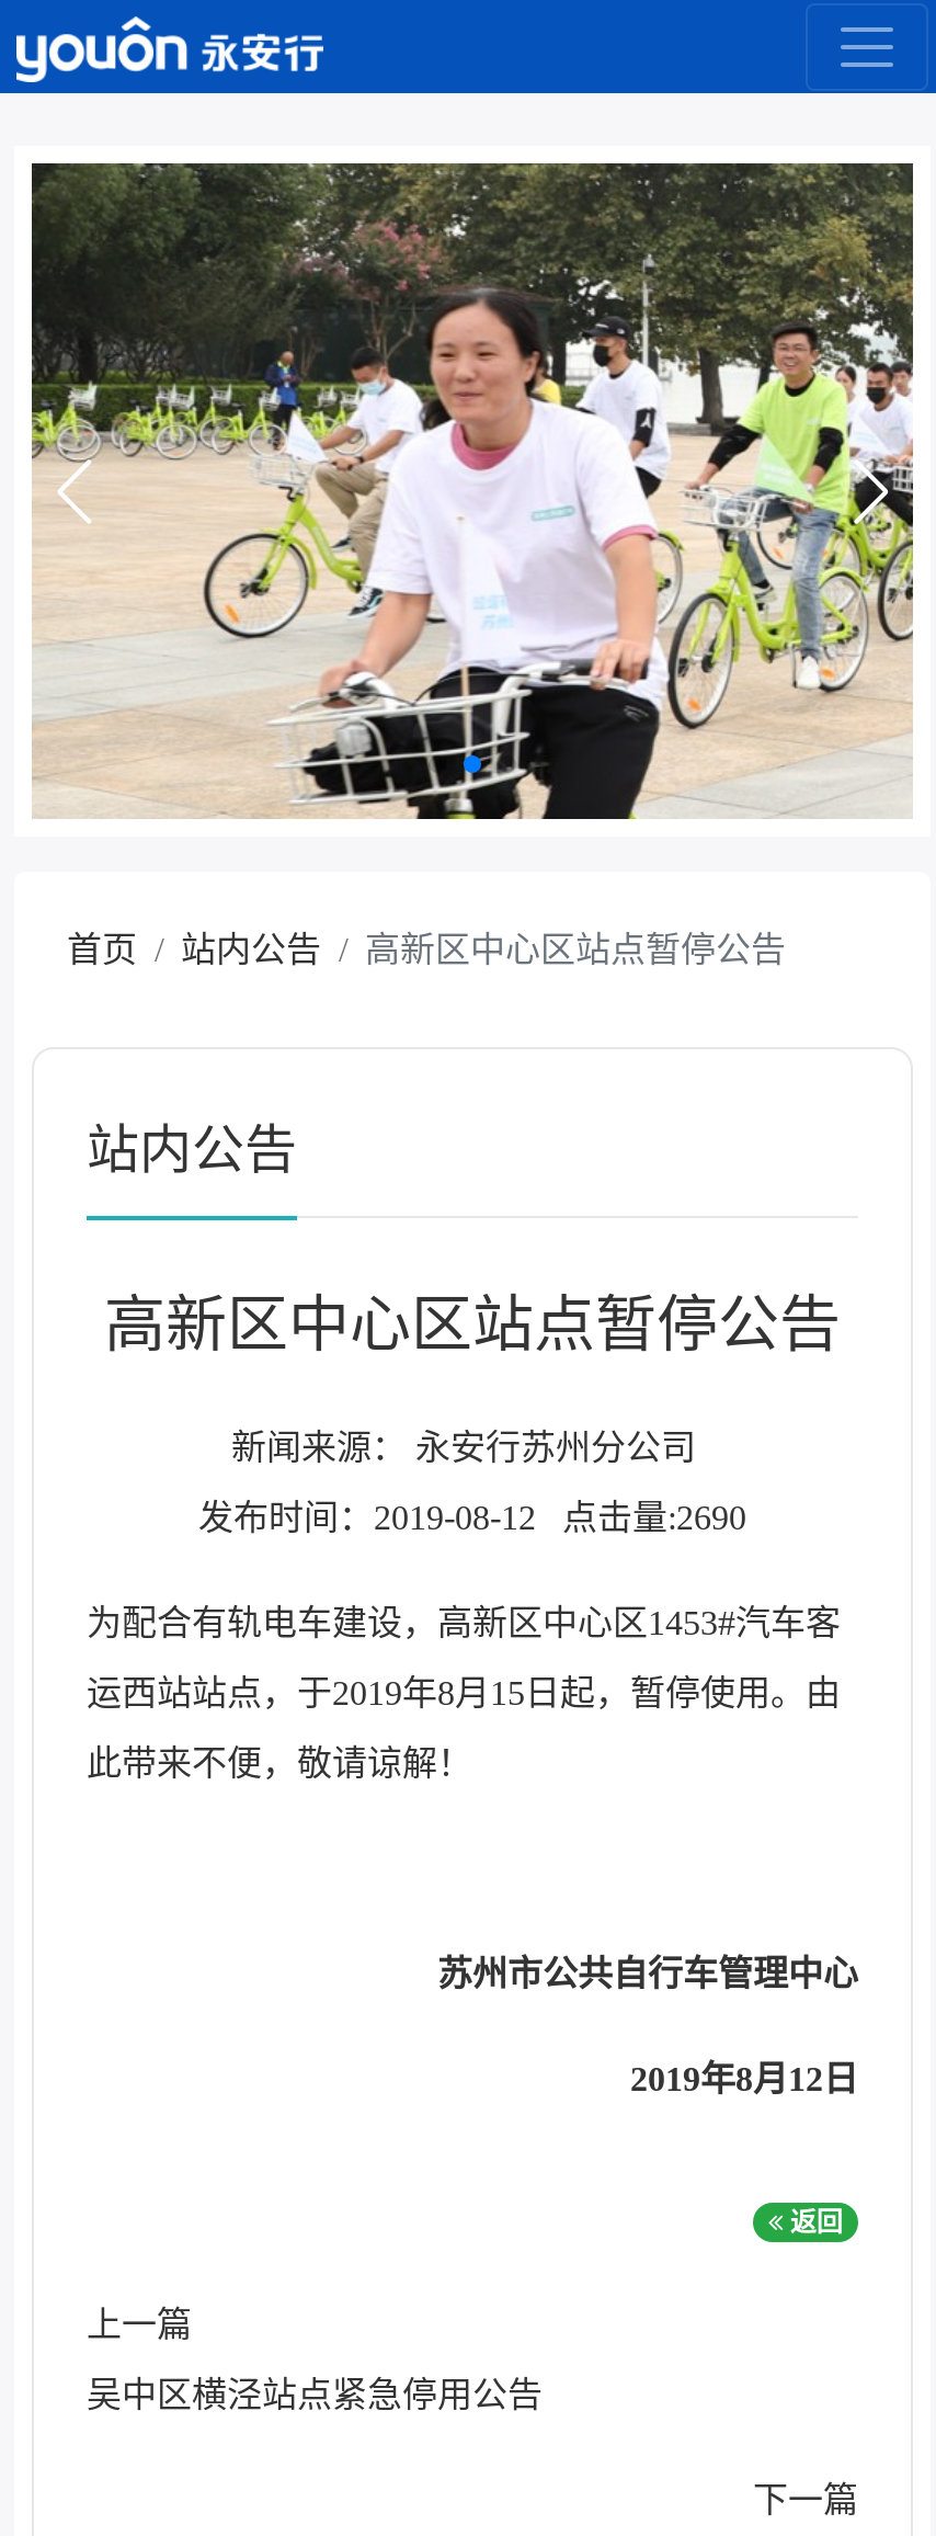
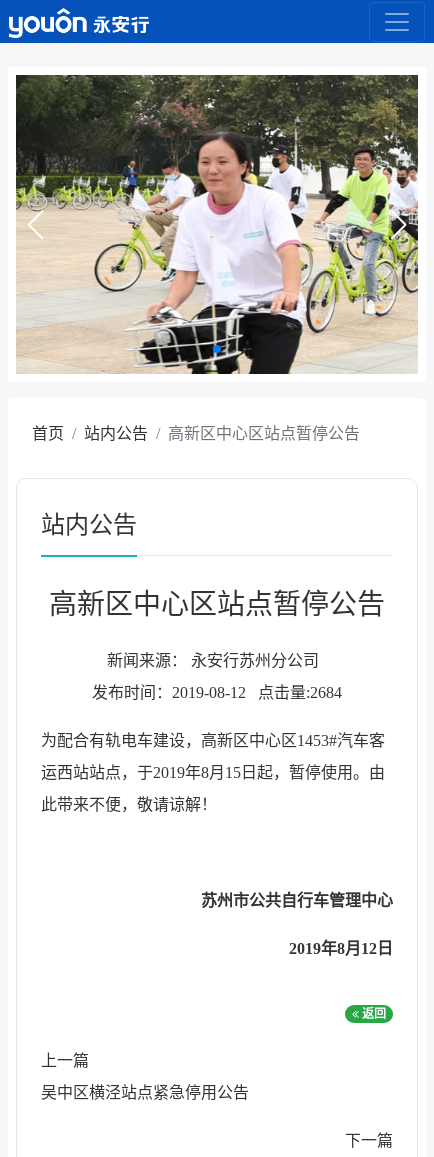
[198,1500,746,1537] 发布时间：2019-08-12 点击量:2690 -> [92,684,342,701] 发布时间：2019-08-12 点击量:2684

